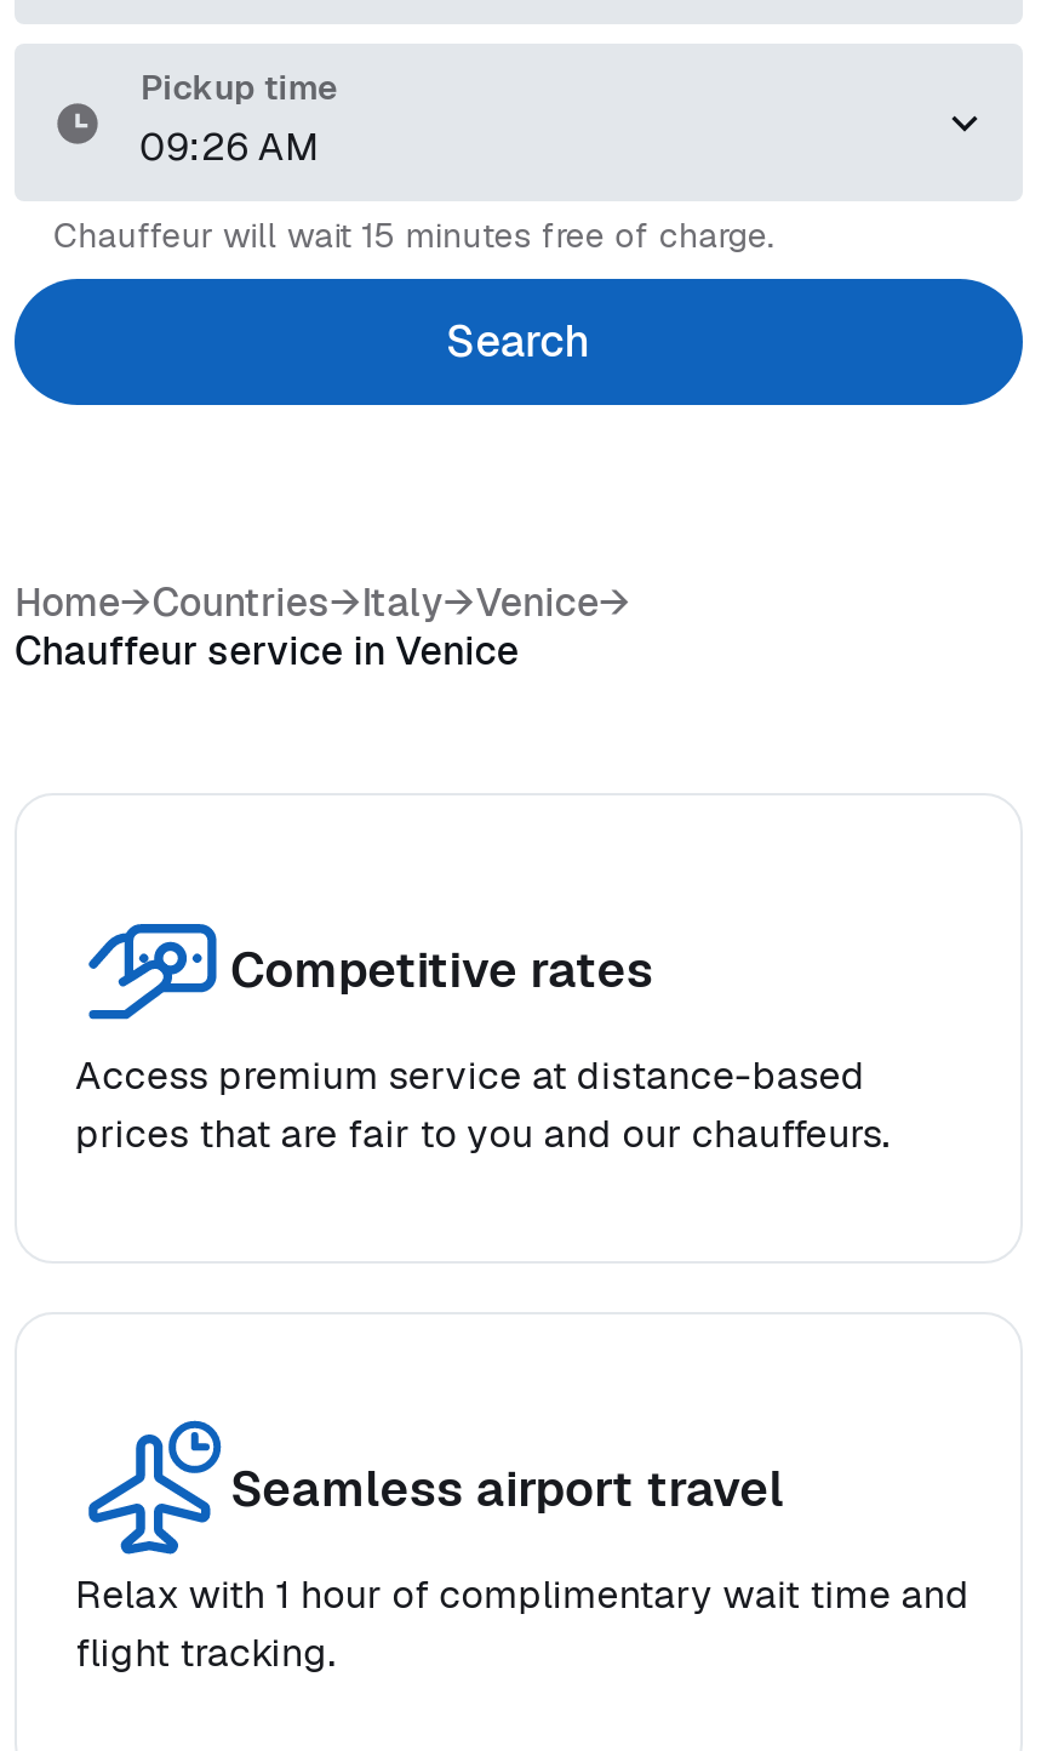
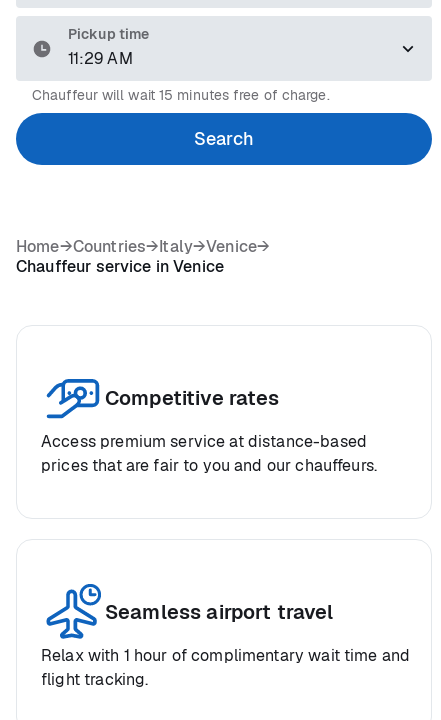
[139,120,319,171] 09:26 AM -> [67,47,133,68] 11:29 AM

